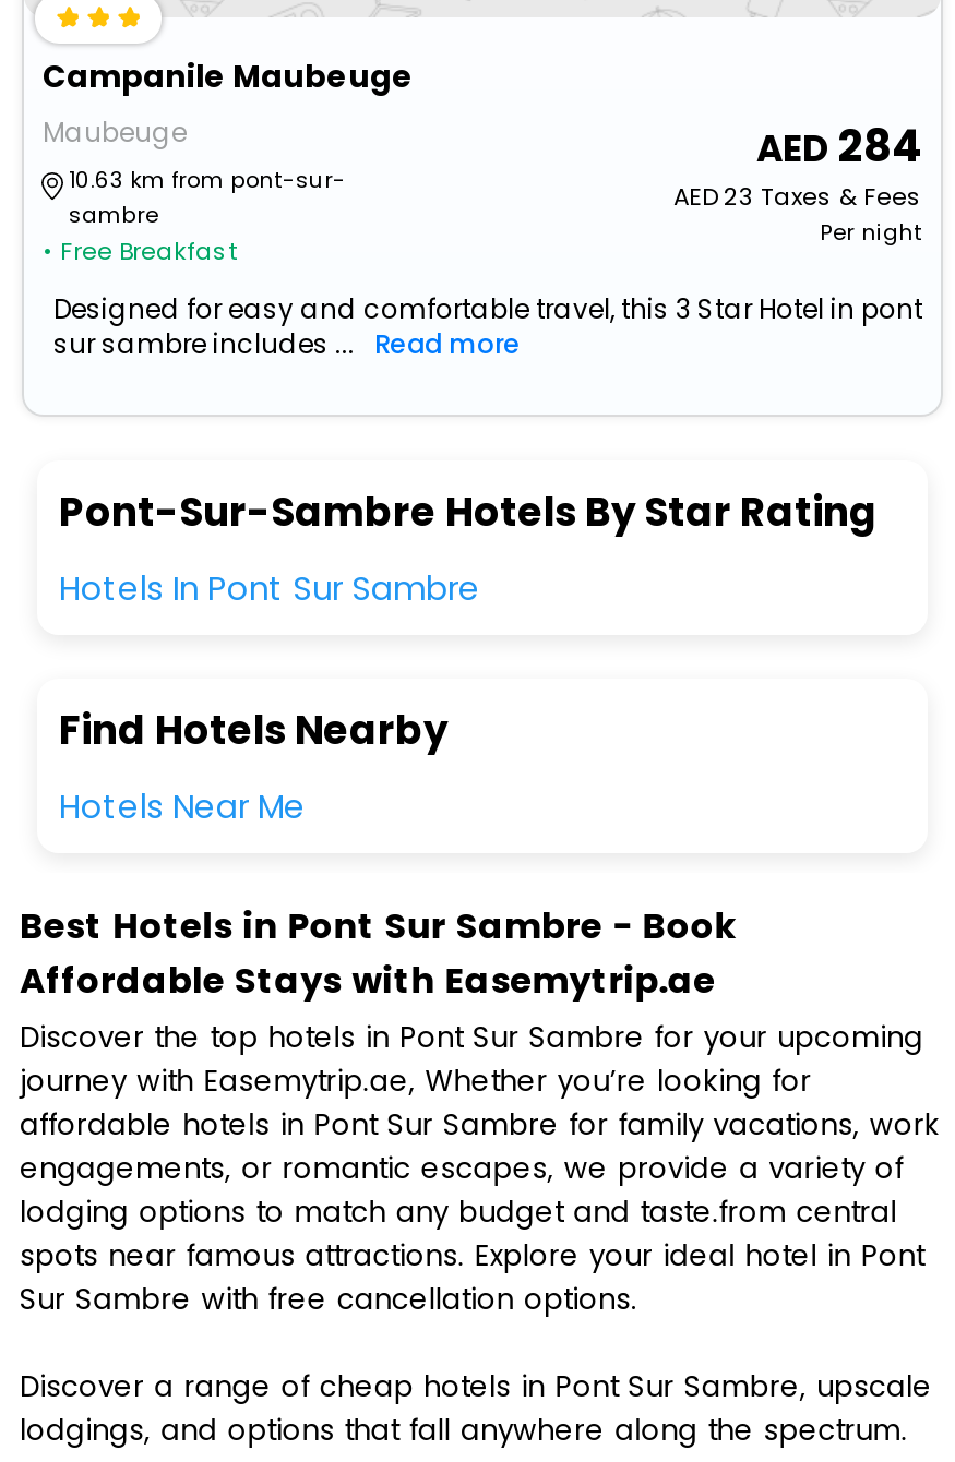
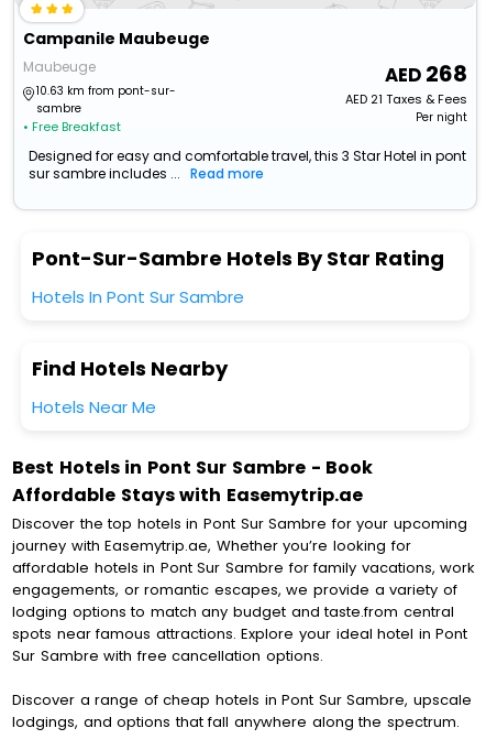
[837,117,922,178] 284 -> [425,59,467,90] 268
[673,180,922,215] AED 23 Taxes & Fees -> [345,91,467,108] AED 21 Taxes & Fees

